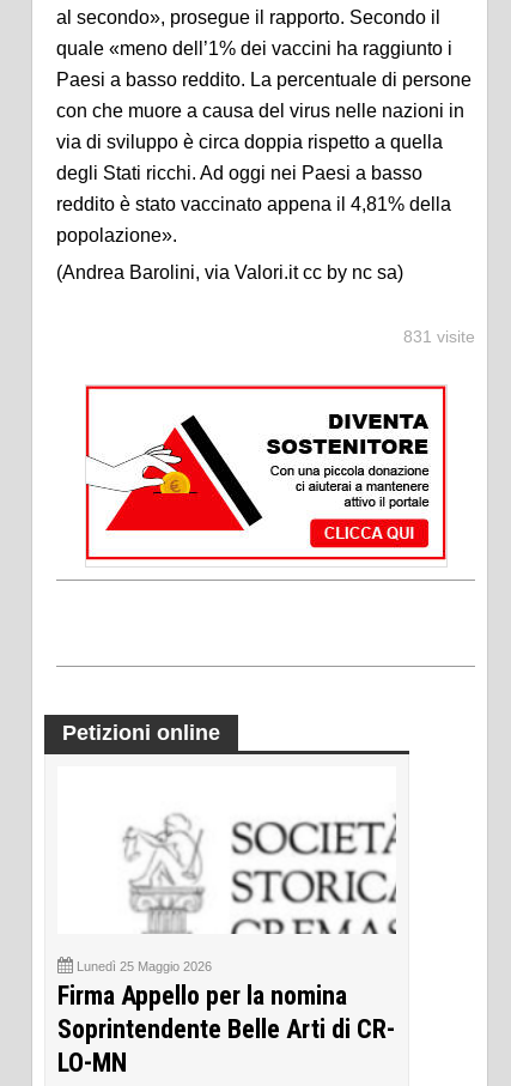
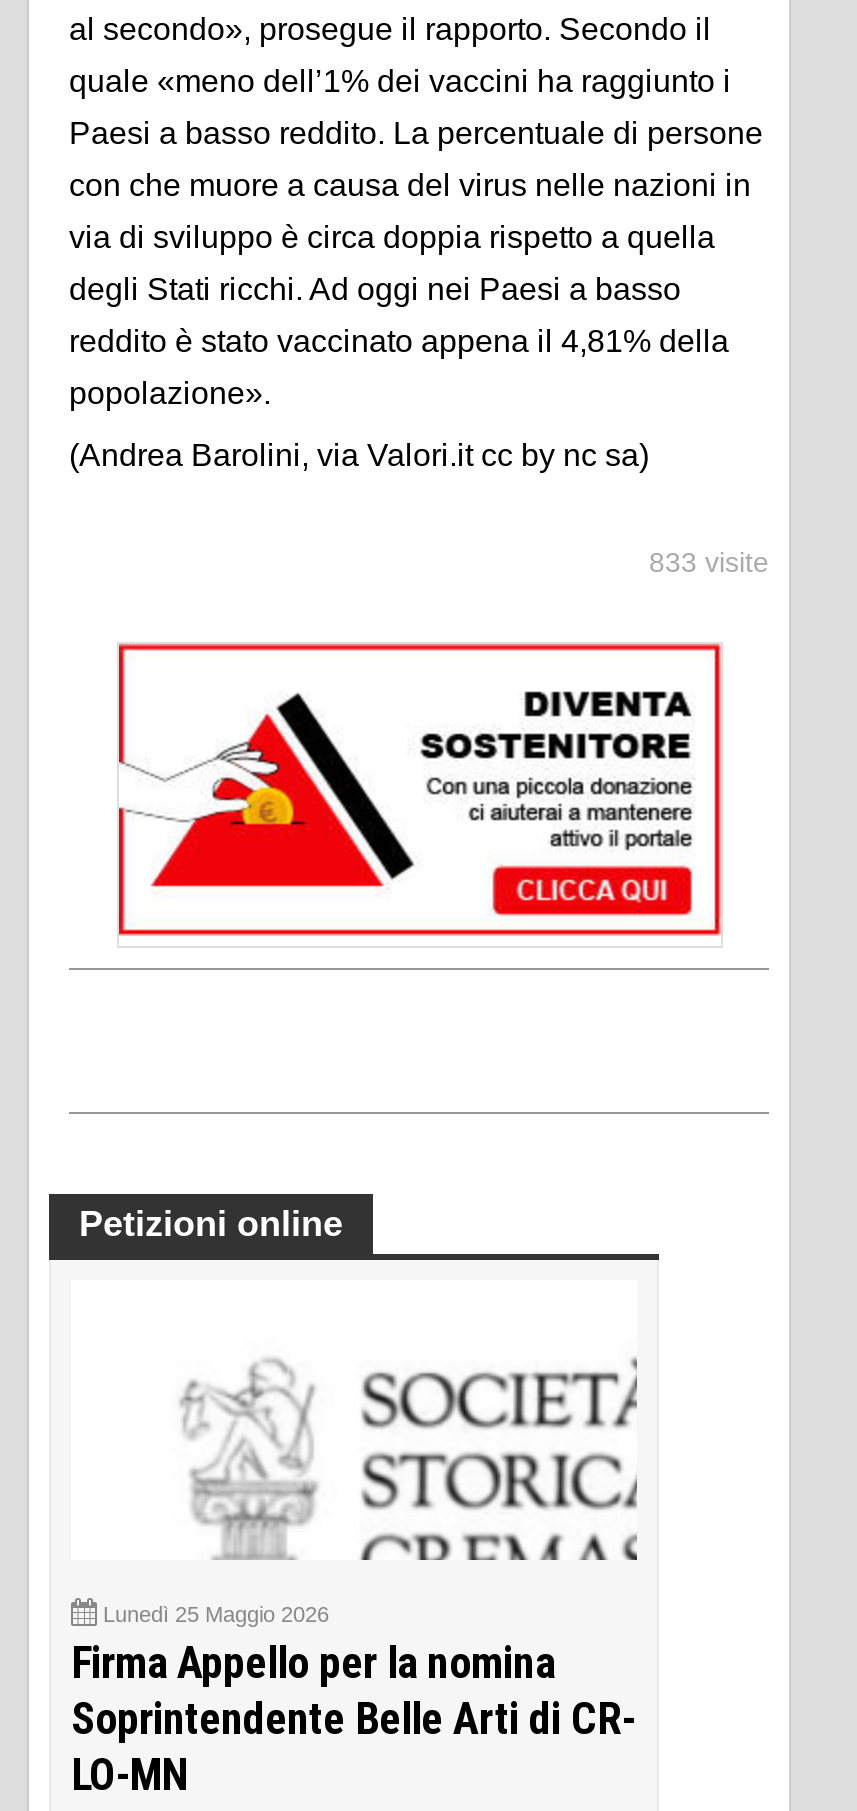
[403,326,475,345] 831 visite -> [649,545,769,577] 833 visite

